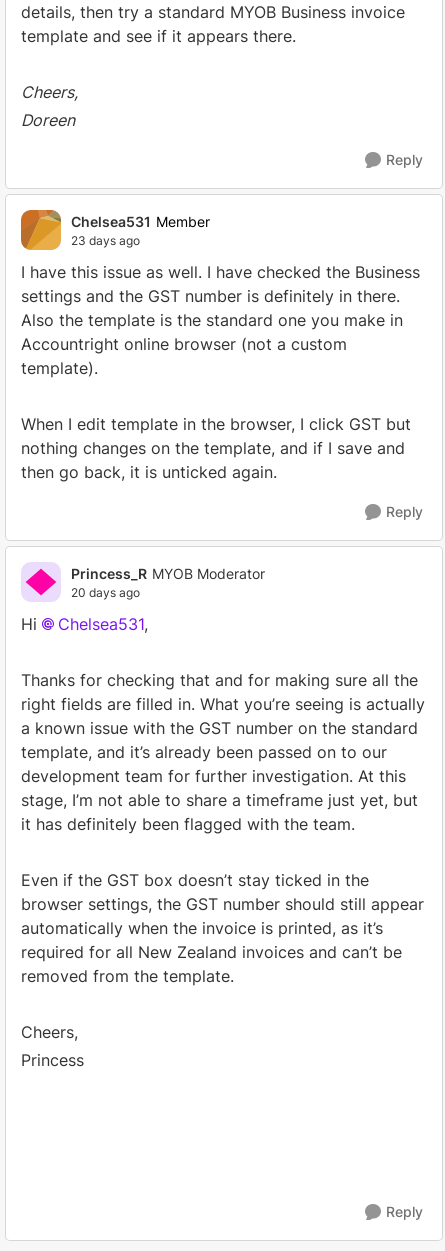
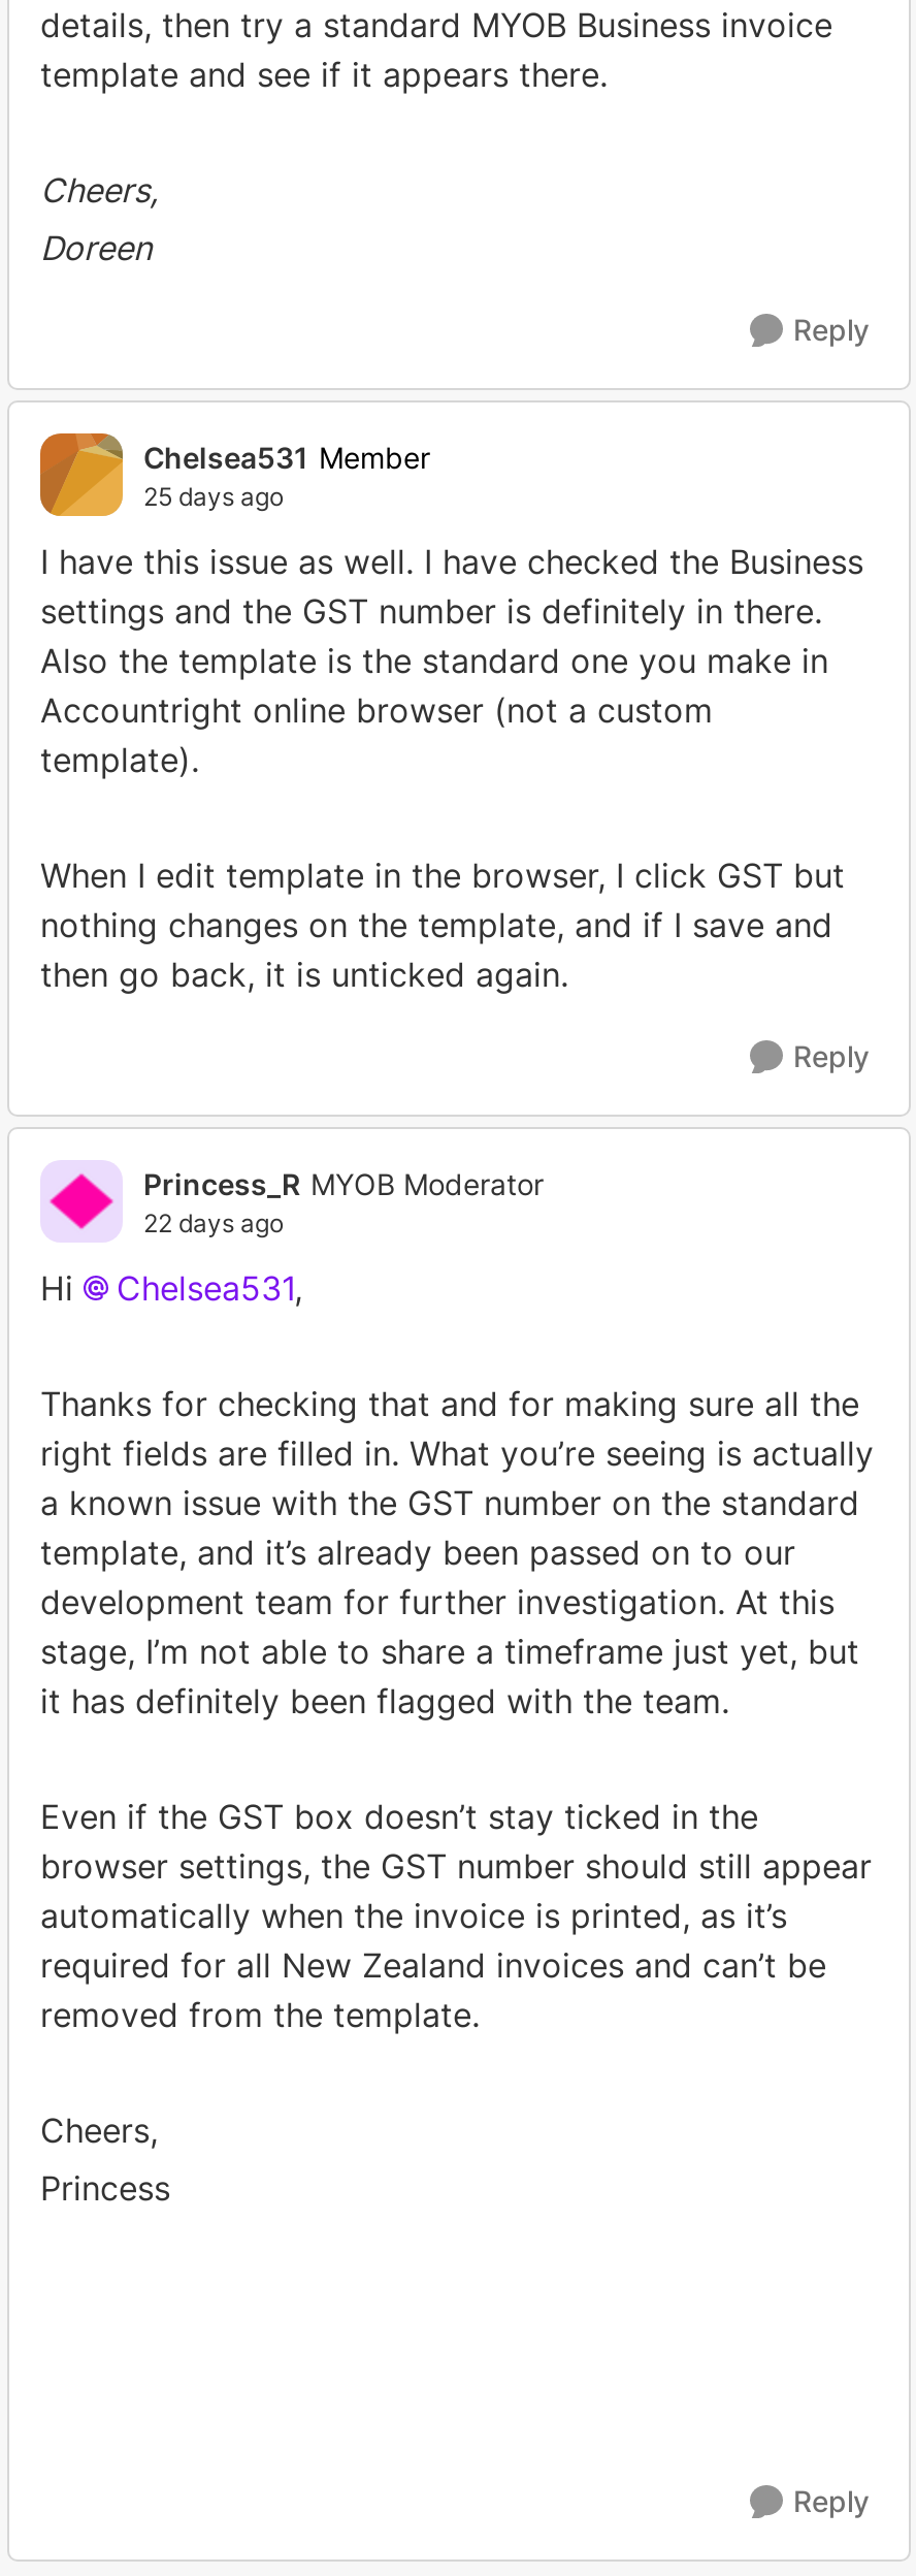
[71,232,140,247] 23 days ago -> [143,480,284,511] 25 days ago
[71,584,140,599] 20 days ago -> [143,1206,284,1237] 22 days ago

